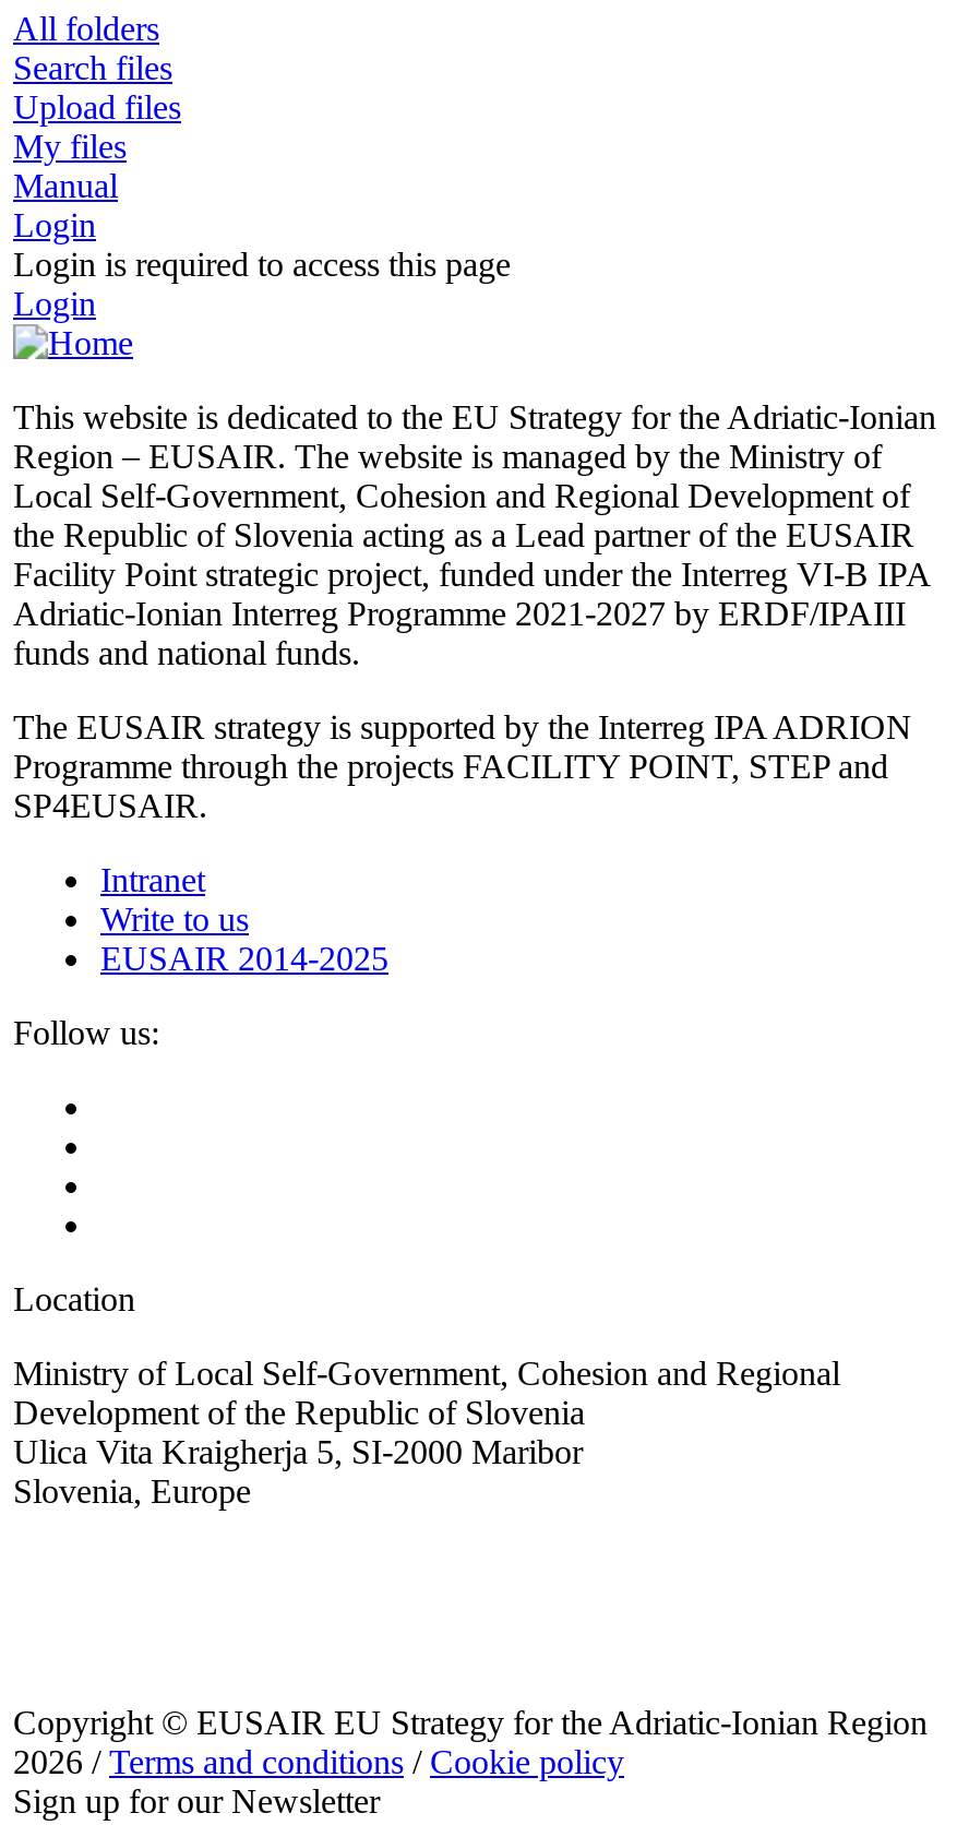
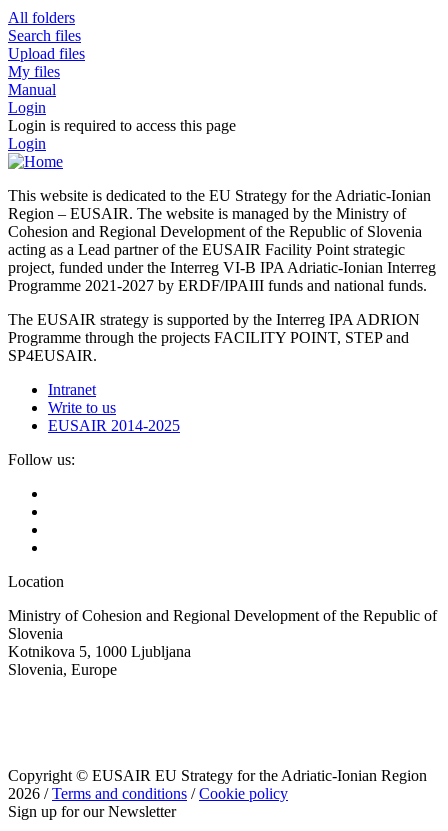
[13,478,930,672] Local Self-Government, Cohesion and Regional Development of | the Republic of Slovenia acting as a Lead partner of the EUSAIR | Facility Point strategic project, funded under the Interreg VI-B IPA | Adriatic-Ionian Interreg Programme 2021-2027 by ERDF/IPAIII | funds and national funds. -> [8,223,436,294] Cohesion and Regional Development of the Republic of Slovenia | acting as a Lead partner of the EUSAIR Facility Point strategic | project, funded under the Interreg VI-B IPA Adriatic-Ionian Interreg | Programme 2021-2027 by ERDF/IPAIII funds and national funds.
[13,1356,840,1471] Ministry of Local Self-Government, Cohesion and Regional | Development of the Republic of Slovenia | Ulica Vita Kraigherja 5, SI-2000 Maribor -> [8,607,437,660] Ministry of Cohesion and Regional Development of the Republic of | Slovenia | Kotnikova 5, 1000 Ljubljana

